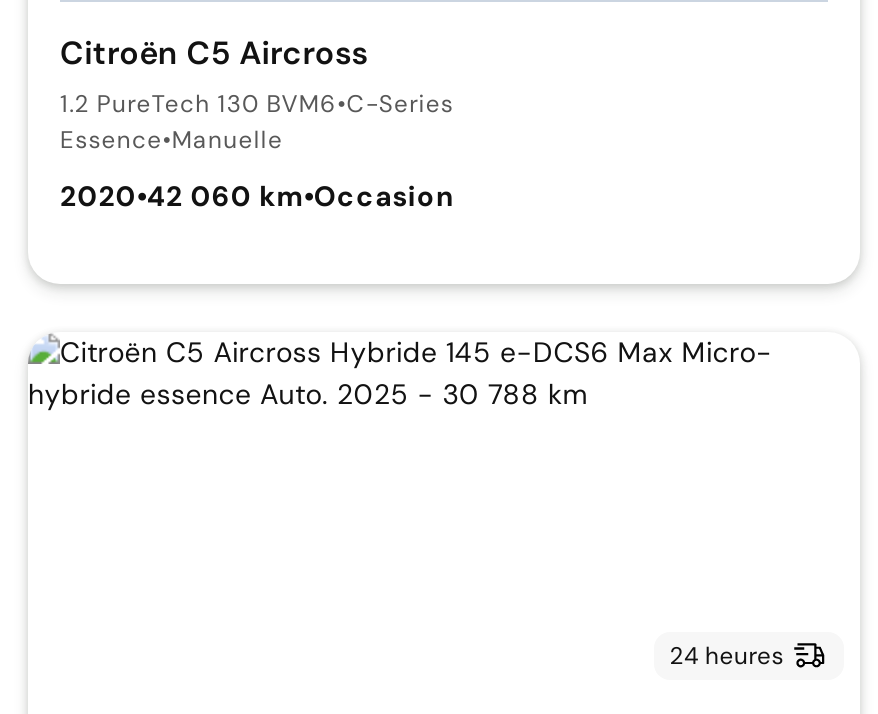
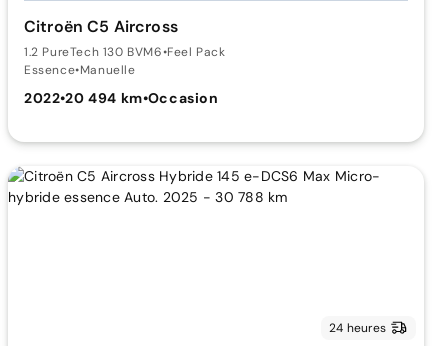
[60,88,454,120] 1.2 PureTech 130 BVM6•C-Series -> [24,44,226,60] 1.2 PureTech 130 BVM6•Feel Pack
[60,178,455,214] 2020•42 060 km•Occasion -> [24,89,219,107] 2022•20 494 km•Occasion

